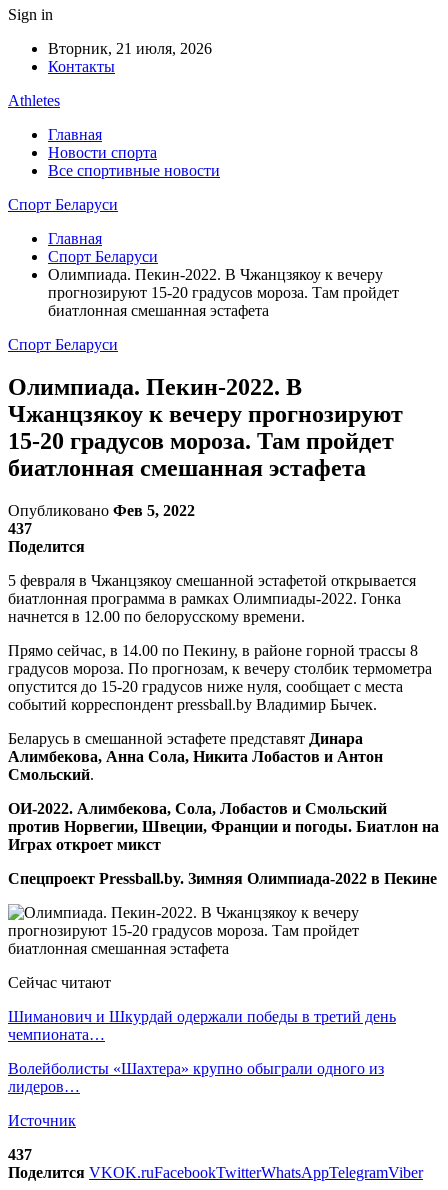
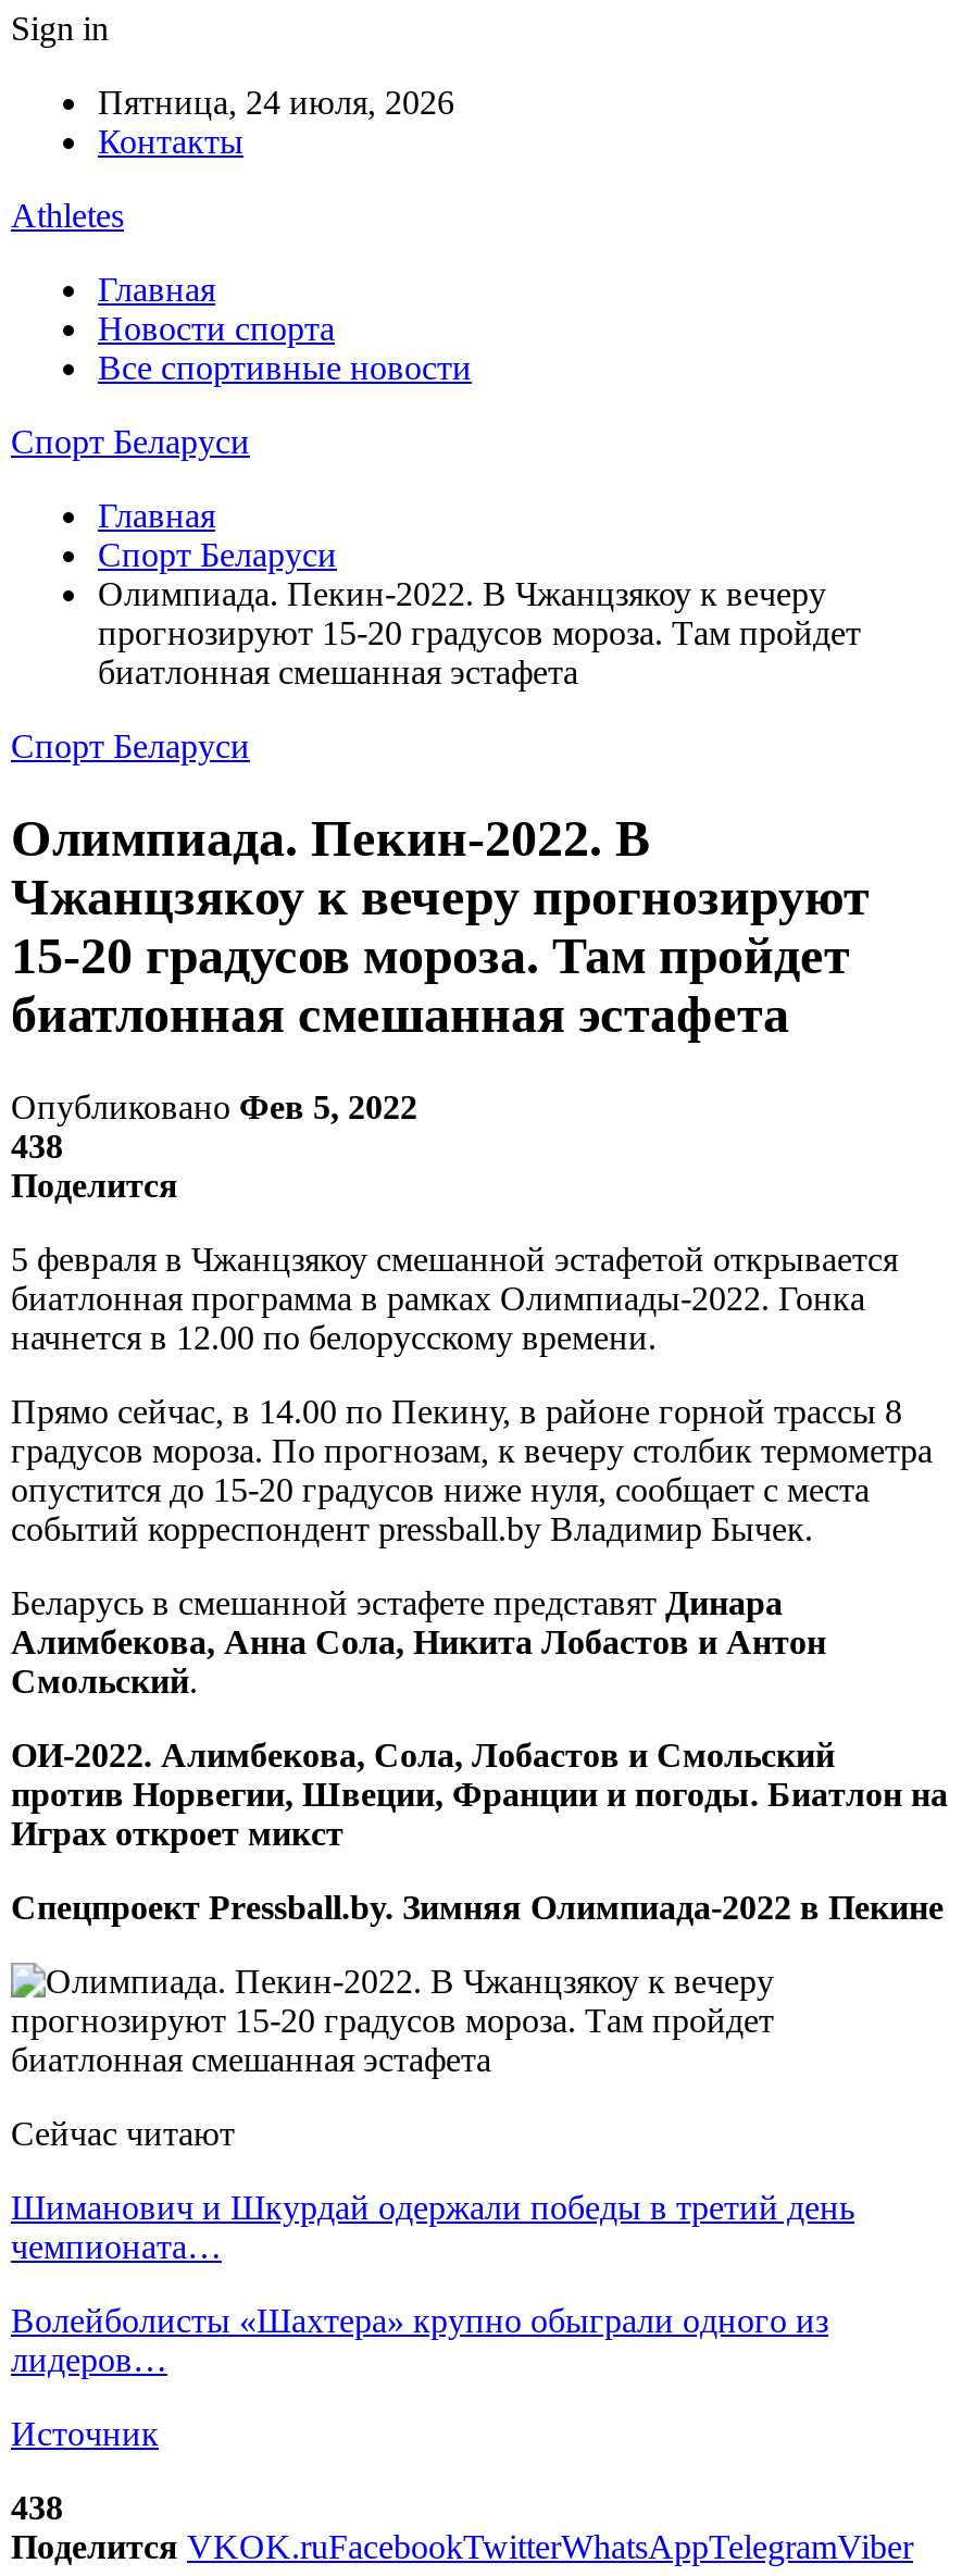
[48,40,212,57] Вторник, 21 июля, 2026 -> [98,84,454,121] Пятница, 24 июля, 2026
[8,520,32,537] 437 -> [11,1127,63,1164] 438
[8,1146,32,1163] 437 -> [11,2489,63,2526] 438

